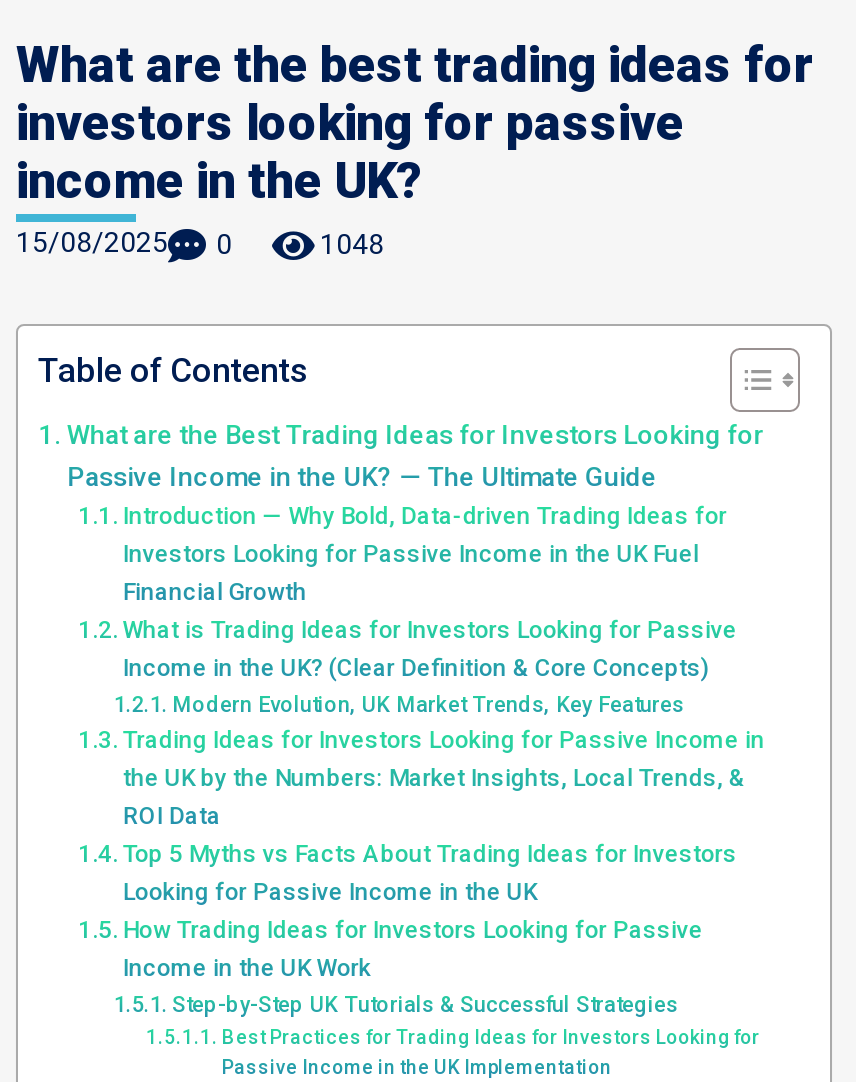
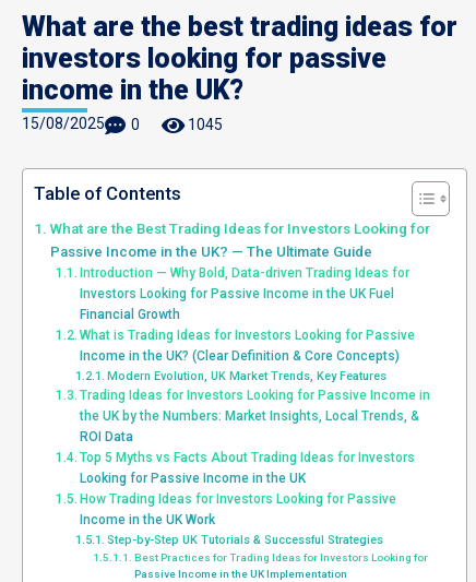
[320,228,384,260] 1048 -> [188,116,223,133] 1045

